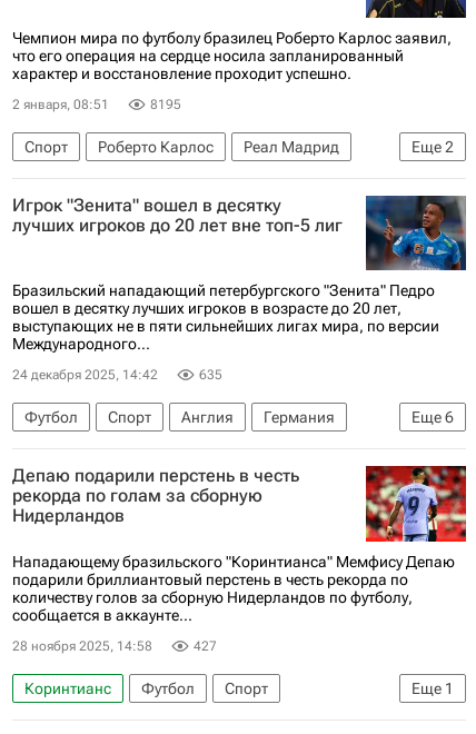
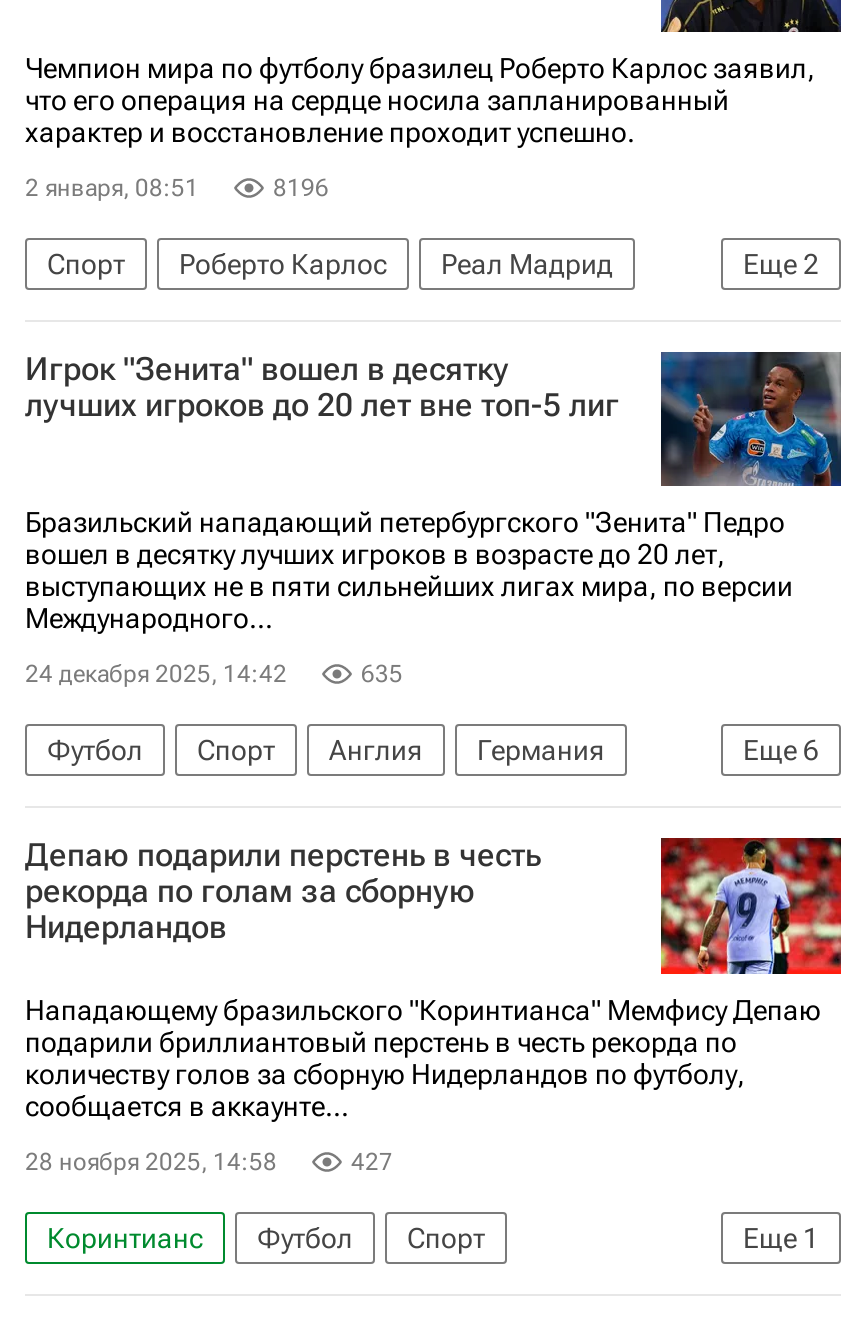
[150,97,181,112] 8195 -> [273,174,329,202] 8196

